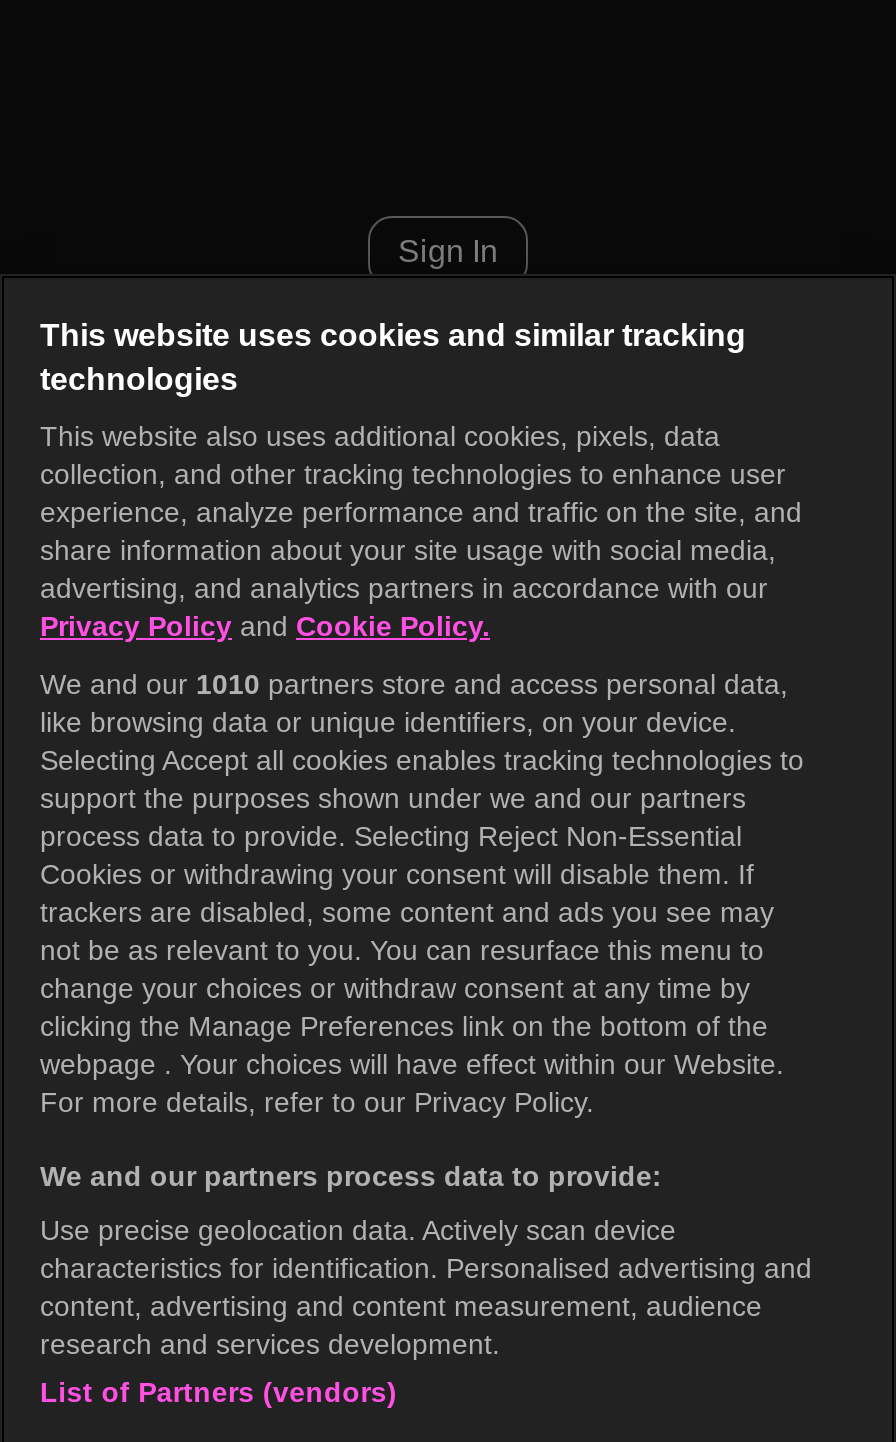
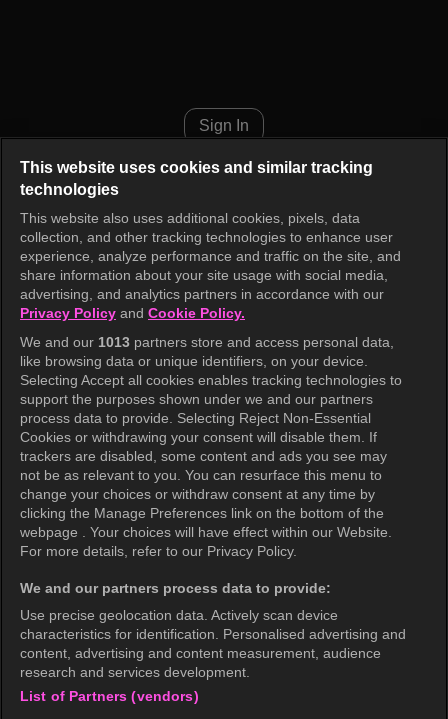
[40,668,788,700] We and our 1010 partners store and access personal data, -> [20,334,394,350] We and our 1013 partners store and access personal data,

